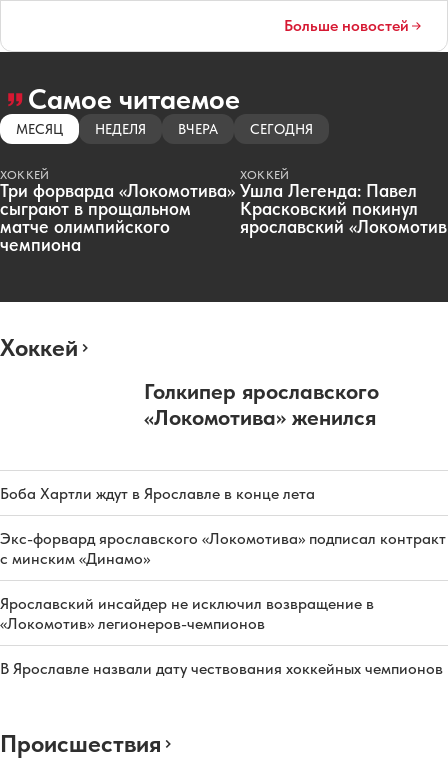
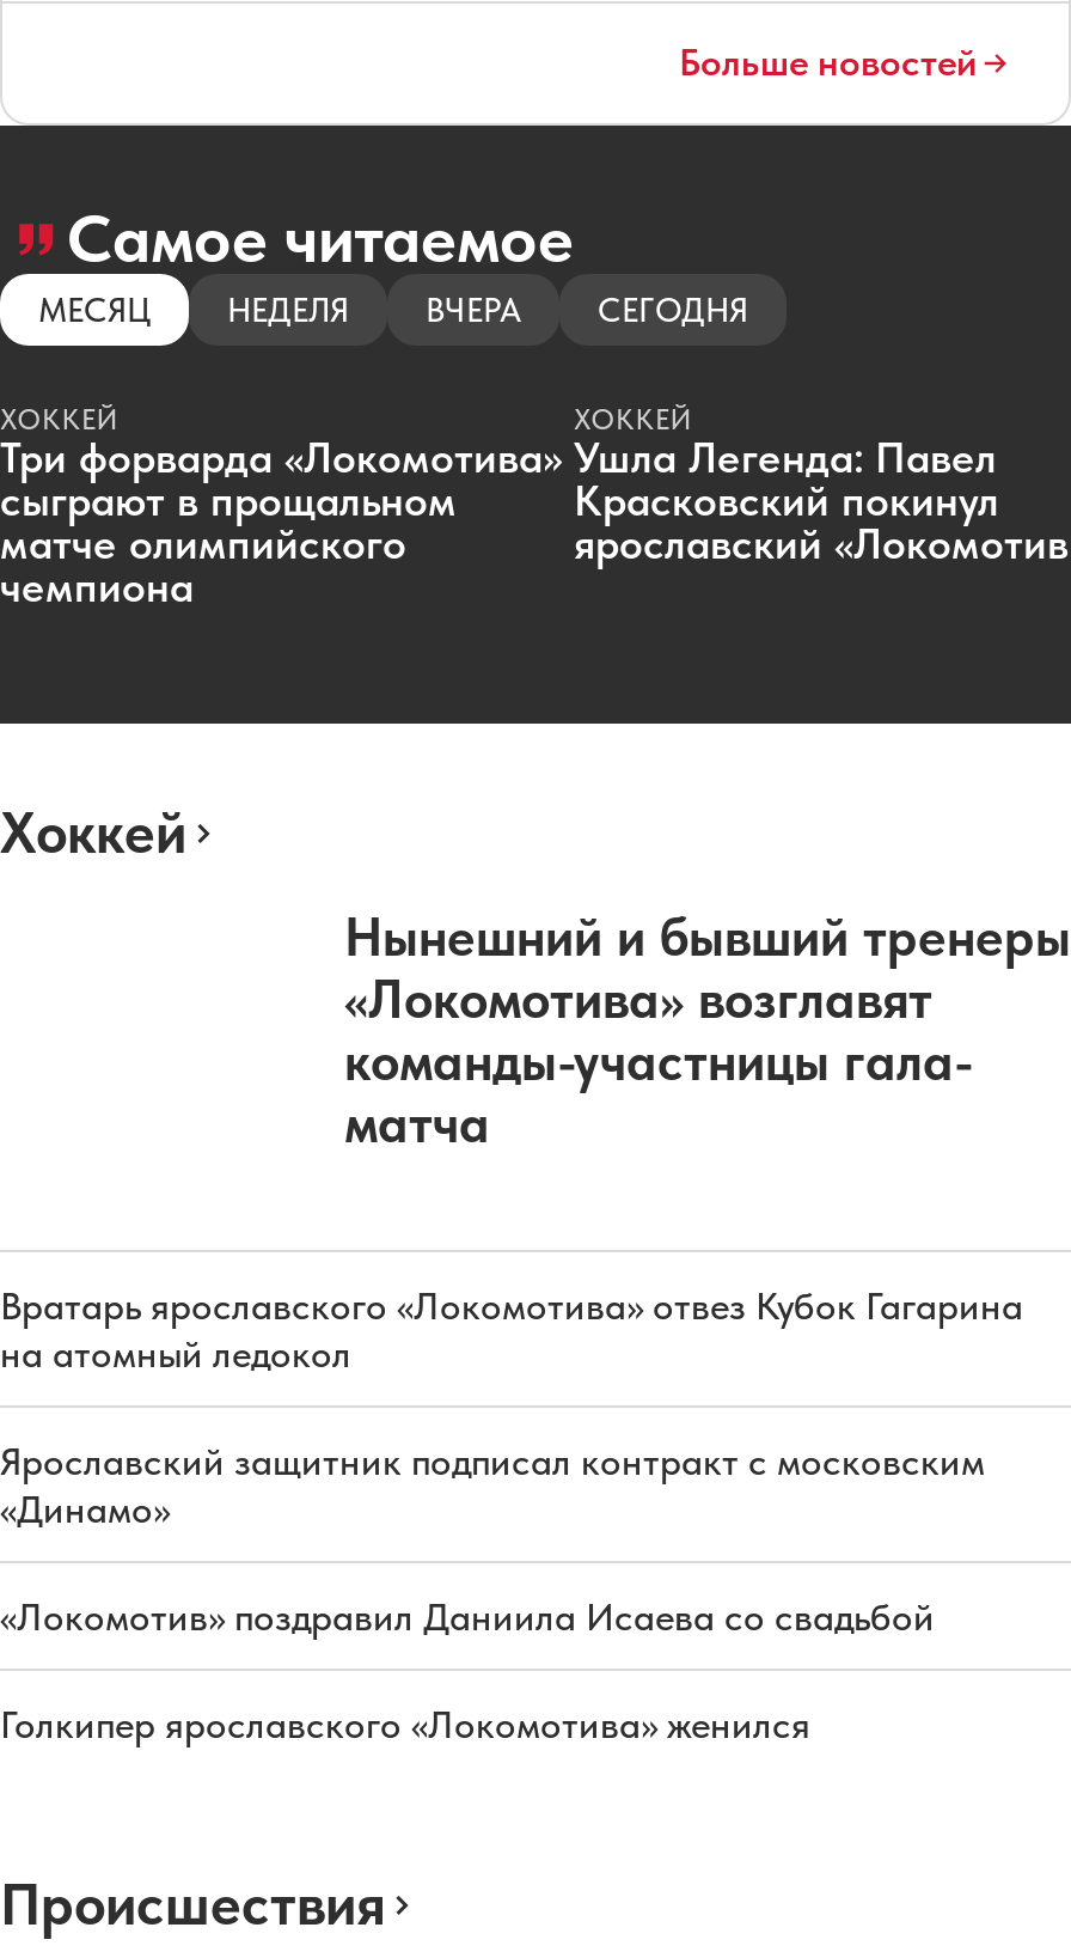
[144,378,379,430] Голкипер ярославского | «Локомотива» женился -> [344,905,1071,1154] Нынешний и бывший тренеры | «Локомотива» возглавят | команды-участницы гала- | матча
[0,484,315,503] Боба Хартли ждут в Ярославле в конце лета -> [0,1283,1023,1376] Вратарь ярославского «Локомотива» отвез Кубок Гагарина | на атомный ледокол
[0,529,446,568] Экс-форвард ярославского «Локомотива» подписал контракт | с минским «Динамо» -> [0,1438,985,1531] Ярославский защитник подписал контракт с московским | «Динамо»
[0,594,374,633] Ярославский инсайдер не исключил возвращение в | «Локомотив» легионеров-чемпионов -> [0,1594,935,1639] «Локомотив» поздравил Даниила Исаева со свадьбой
[0,659,443,678] В Ярославле назвали дату чествования хоккейных чемпионов -> [0,1701,810,1747] Голкипер ярославского «Локомотива» женился

